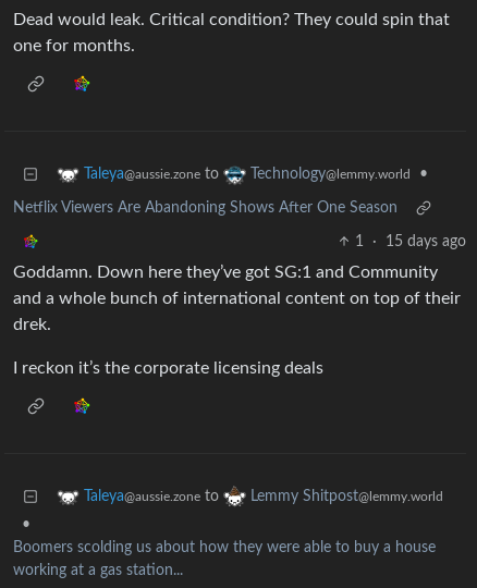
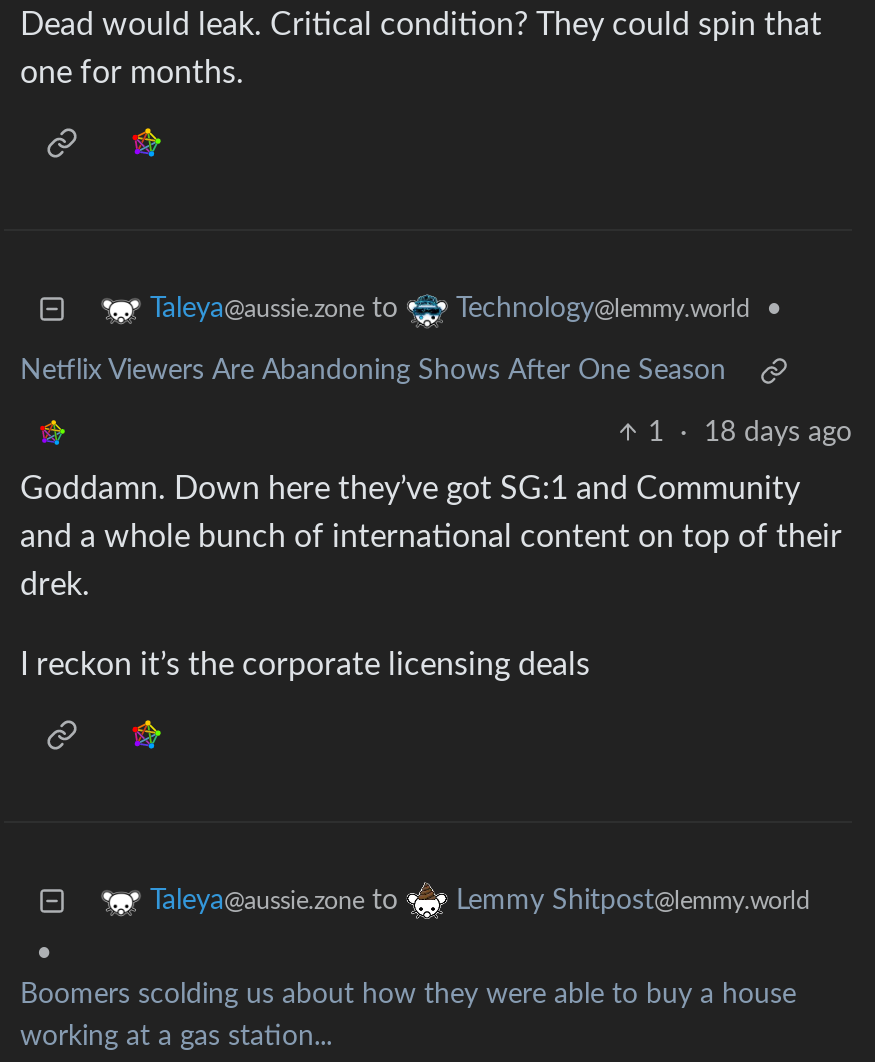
[355,234,466,249] 1 · 15 days ago -> [648,419,852,447] 1 · 18 days ago

